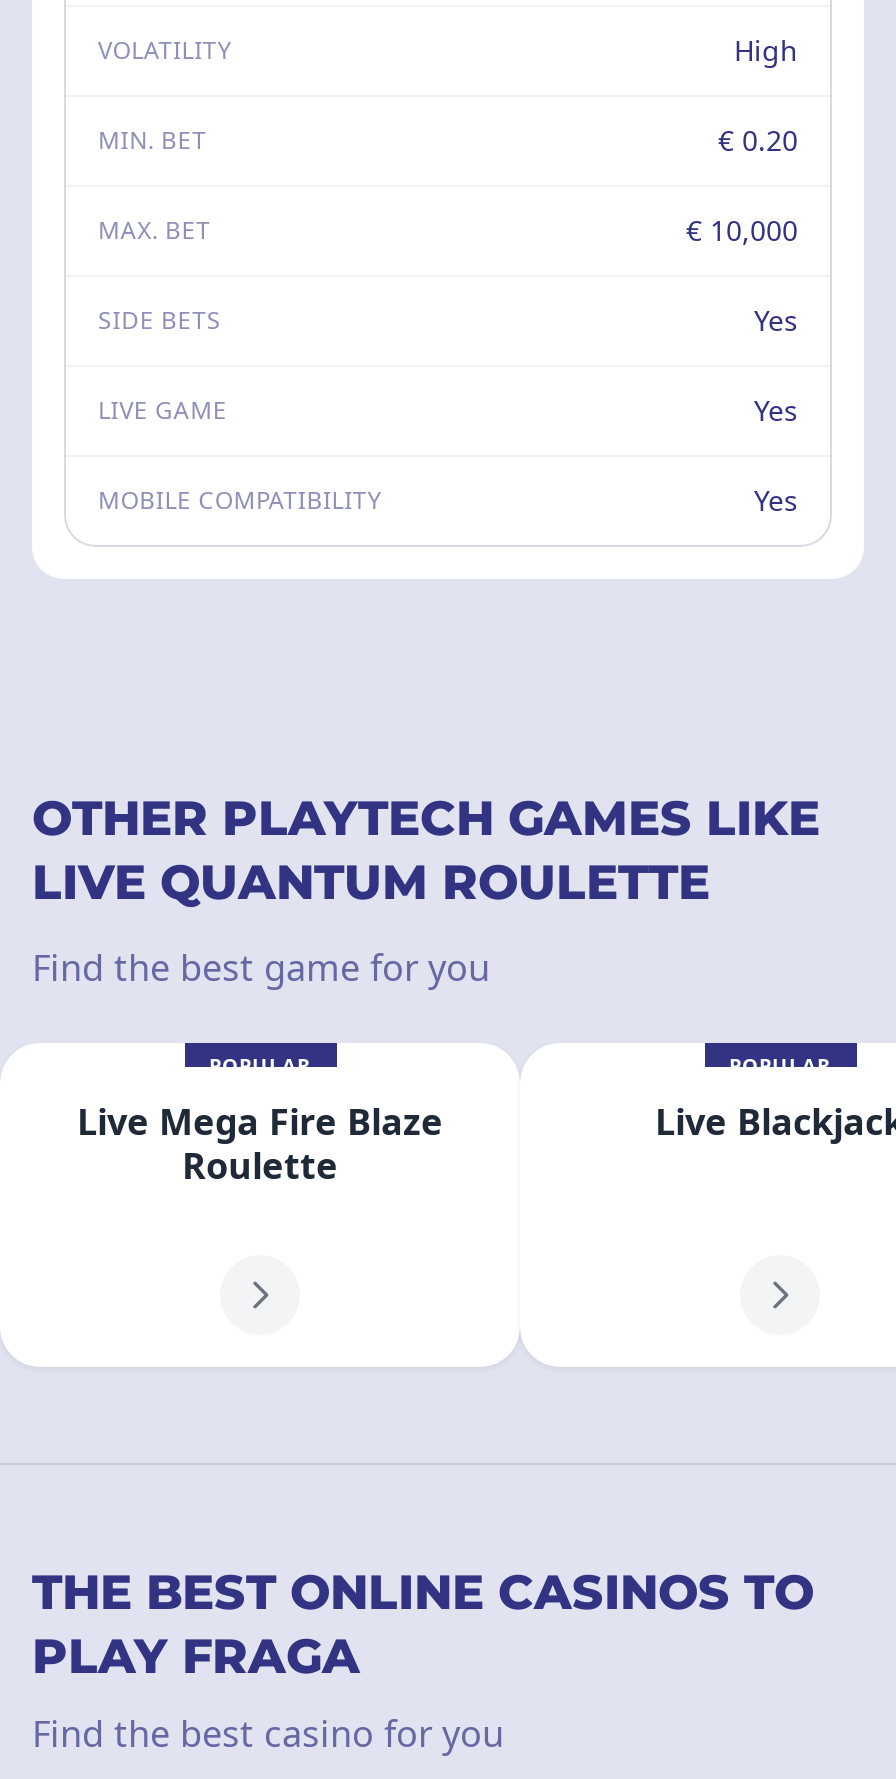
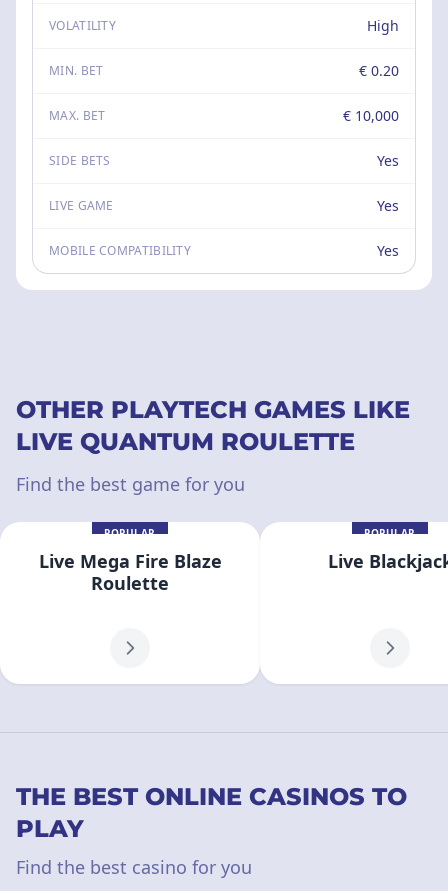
[32,1627,360,1685] PLAY FRAGA -> [16,814,84,843] PLAY

